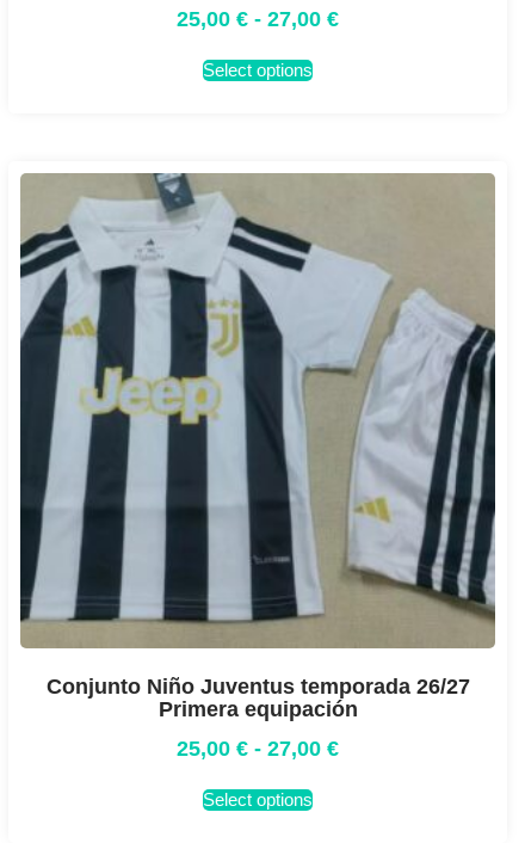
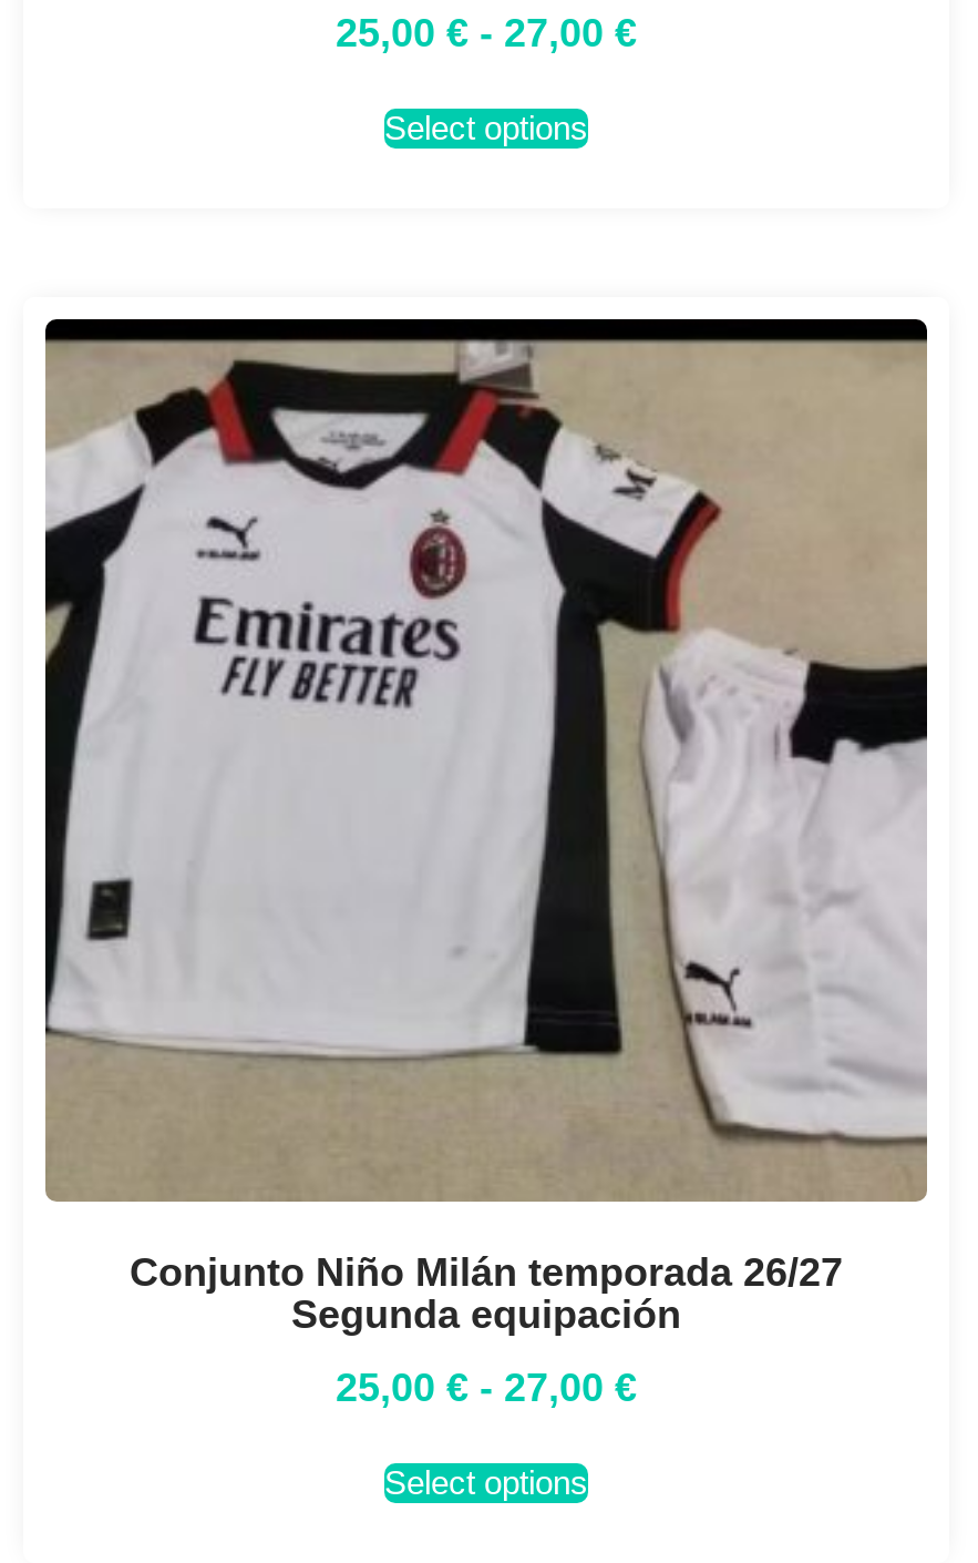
[19,172,496,626] [image] -> [43,317,927,1157] [image]
[46,675,470,699] Conjunto Niño Juventus temporada 26/27 -> [130,1251,843,1295] Conjunto Niño Milán temporada 26/27
[158,698,357,722] Primera equipación -> [291,1293,681,1338] Segunda equipación

